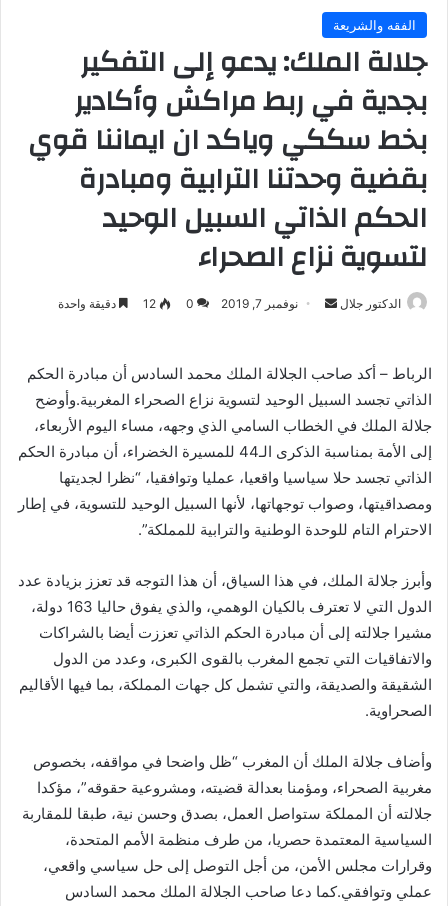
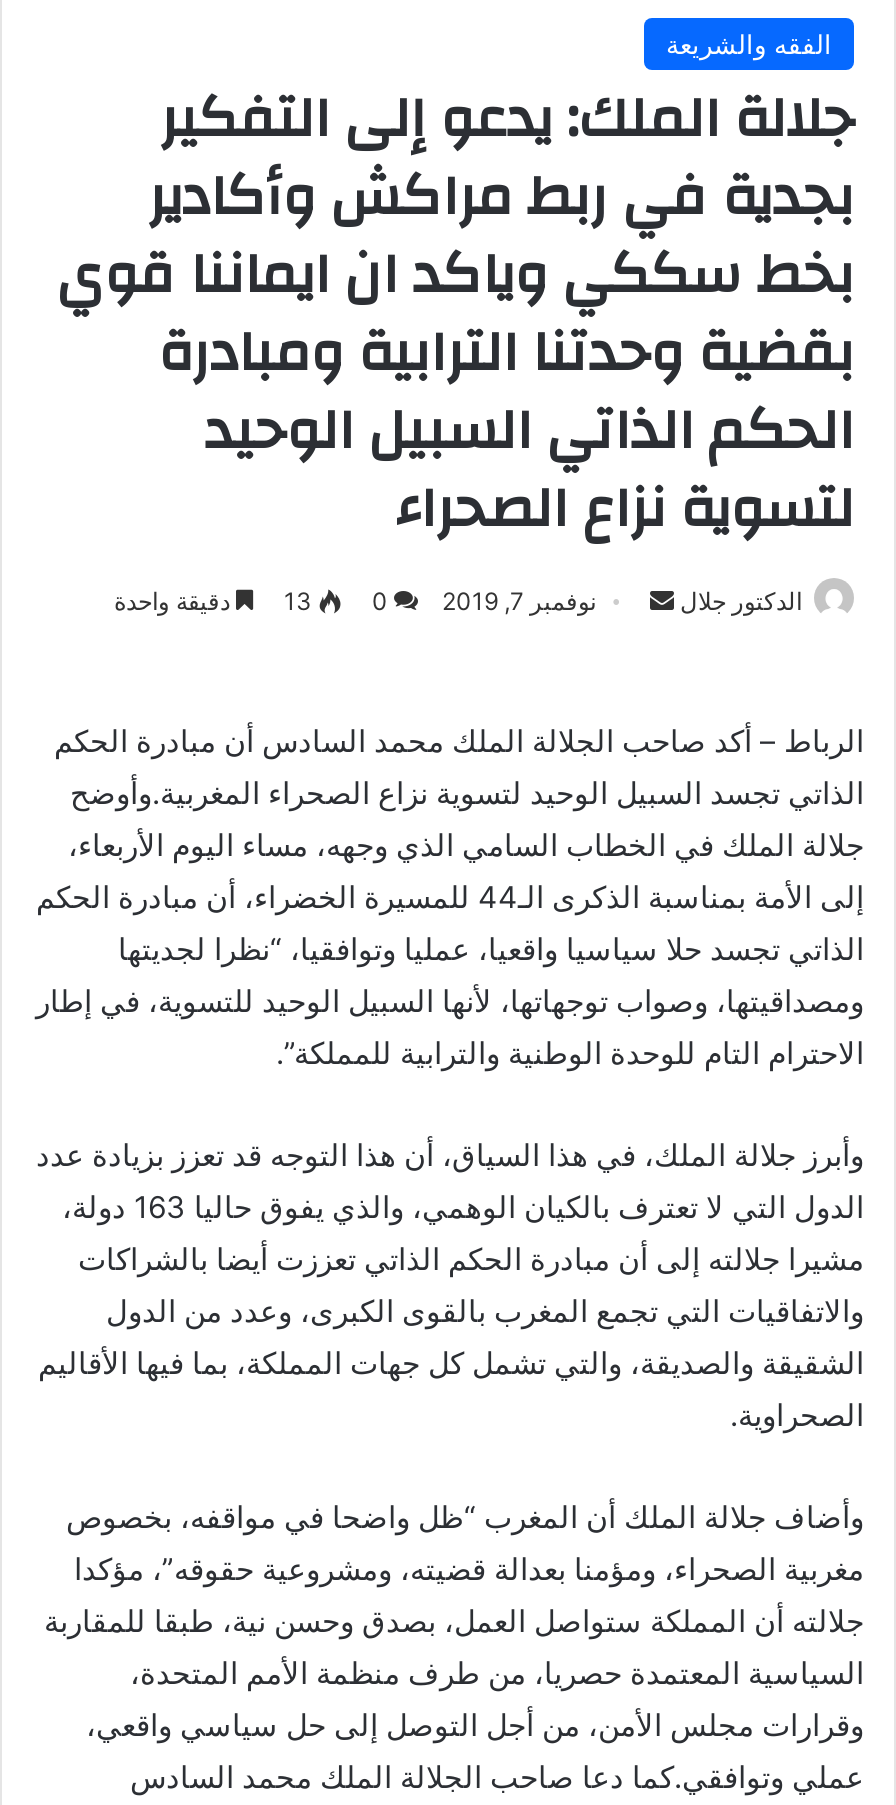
[58,296,194,311] 0 12 دقيقة واحدة -> [114,586,388,616] 0 13 دقيقة واحدة

